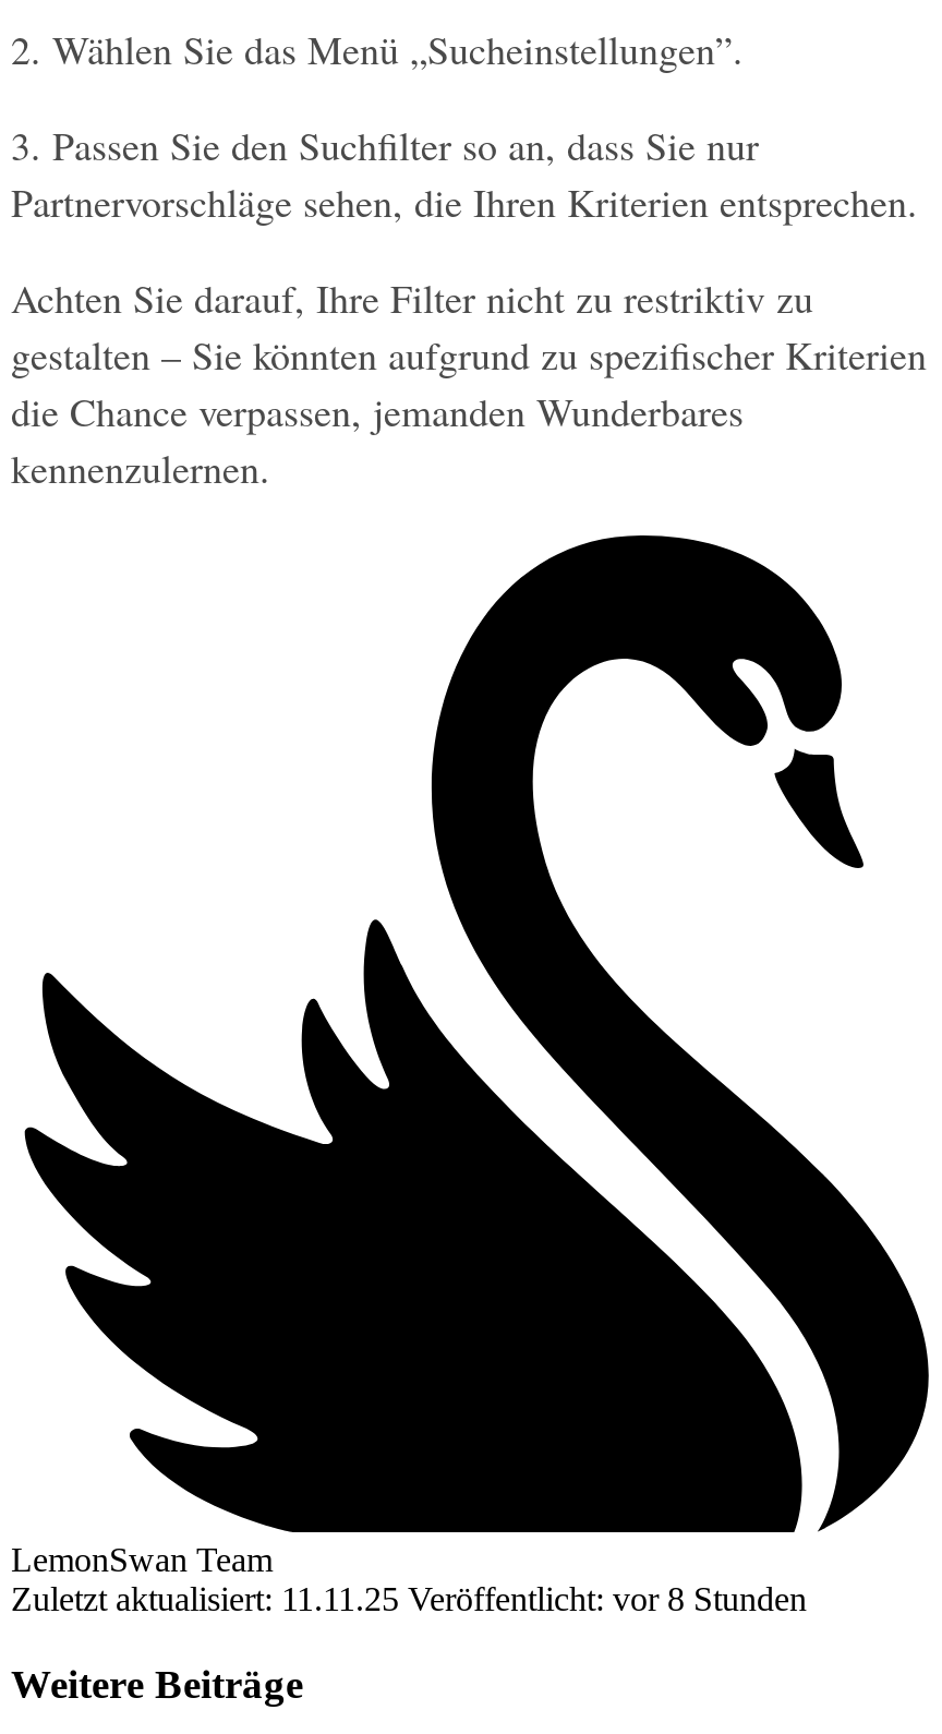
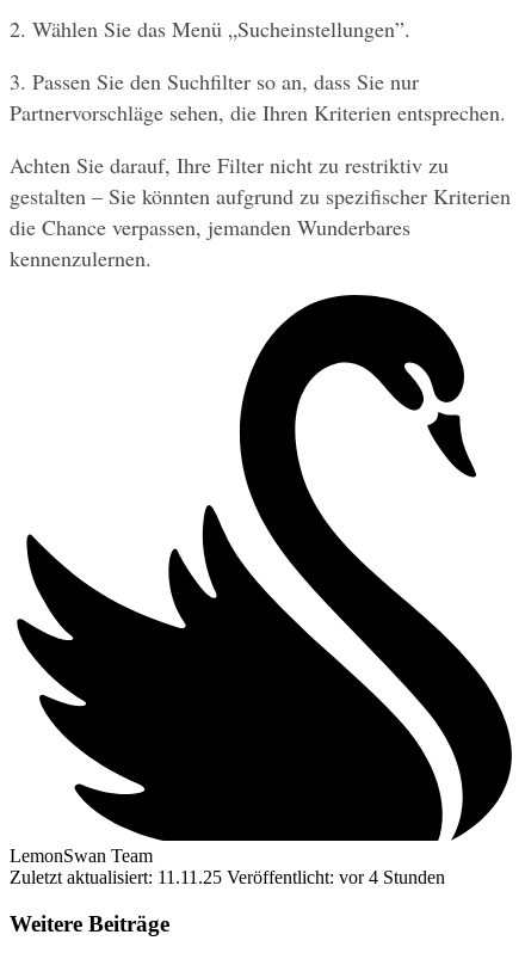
[11,1581,807,1618] Zuletzt aktualisiert: 11.11.25 Veröffentlicht: vor 8 Stunden -> [10,868,445,888] Zuletzt aktualisiert: 11.11.25 Veröffentlicht: vor 4 Stunden

